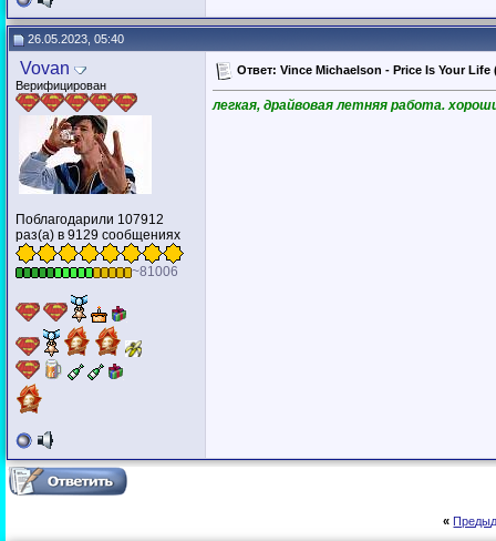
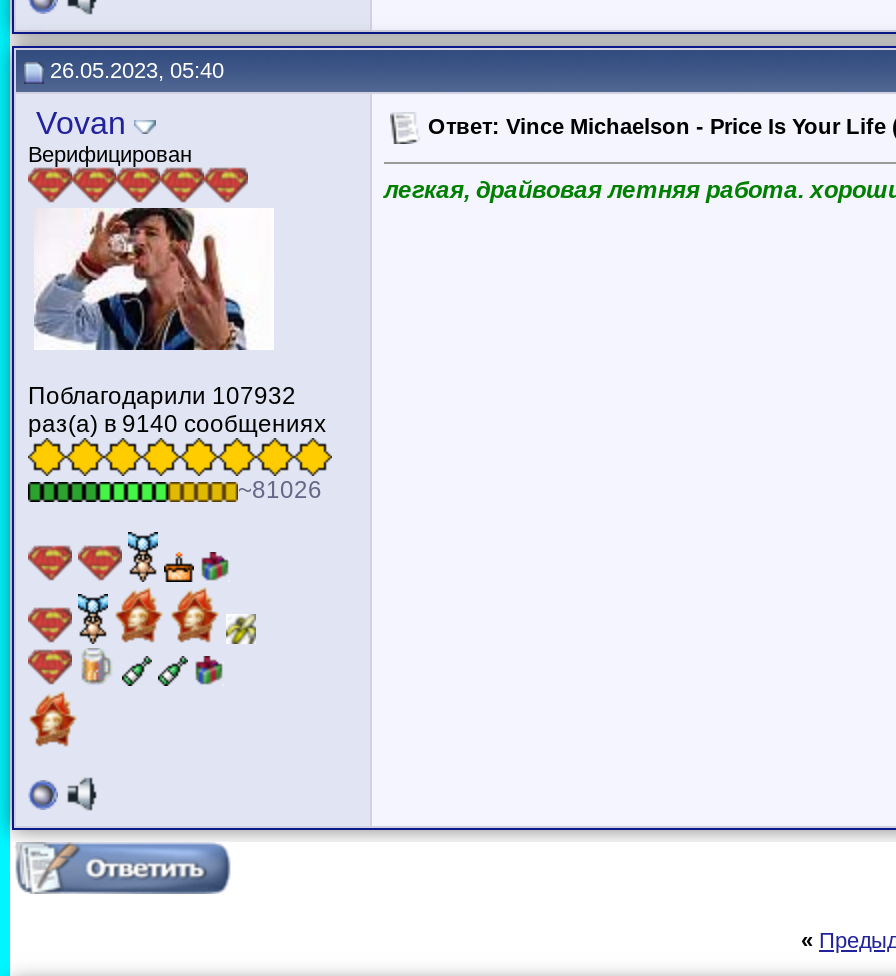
[15,212,164,227] Поблагодарили 107912 -> [28,382,296,410] Поблагодарили 107932
[15,227,180,243] раз(а) в 9129 сообщениях -> [28,410,326,438] раз(а) в 9140 сообщениях
[132,264,178,280] ~81006 -> [238,476,322,504] ~81026

